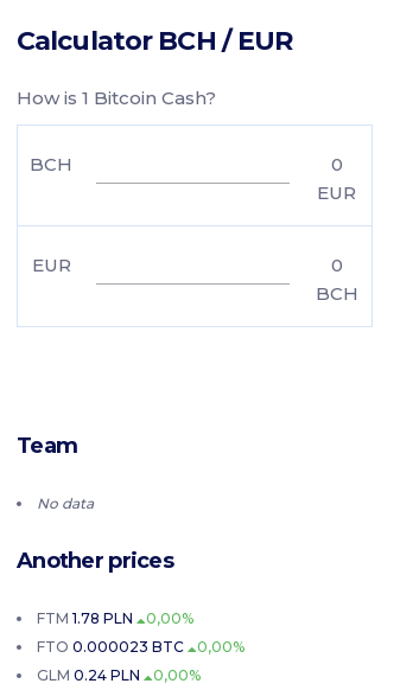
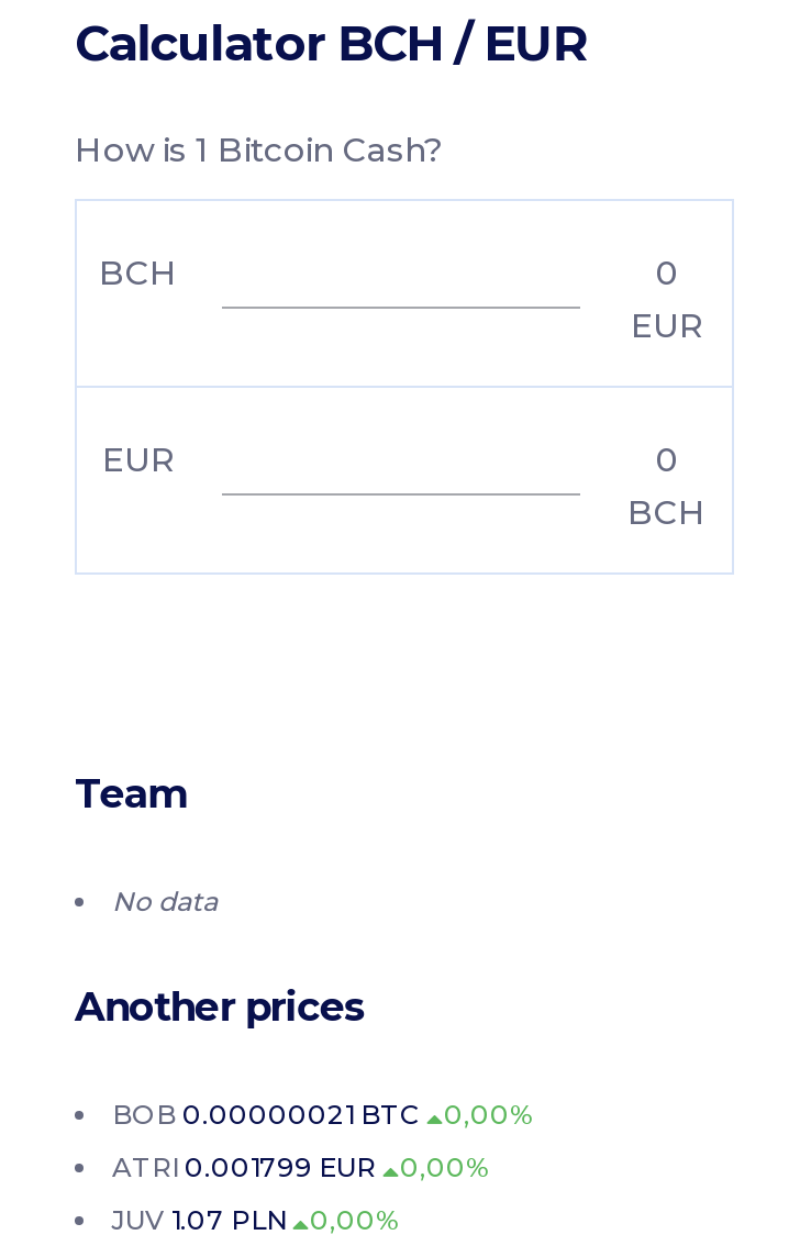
[37,610,193,628] FTM 1.78 PLN 0,00% -> [112,1098,532,1131] BOB 0.00000021 BTC 0,00%
[37,638,245,656] FTO 0.000023 BTC 0,00% -> [112,1151,488,1184] ATRI 0.001799 EUR 0,00%
[37,667,201,684] GLM 0.24 PLN 0,00% -> [112,1204,398,1237] JUV 1.07 PLN 0,00%

